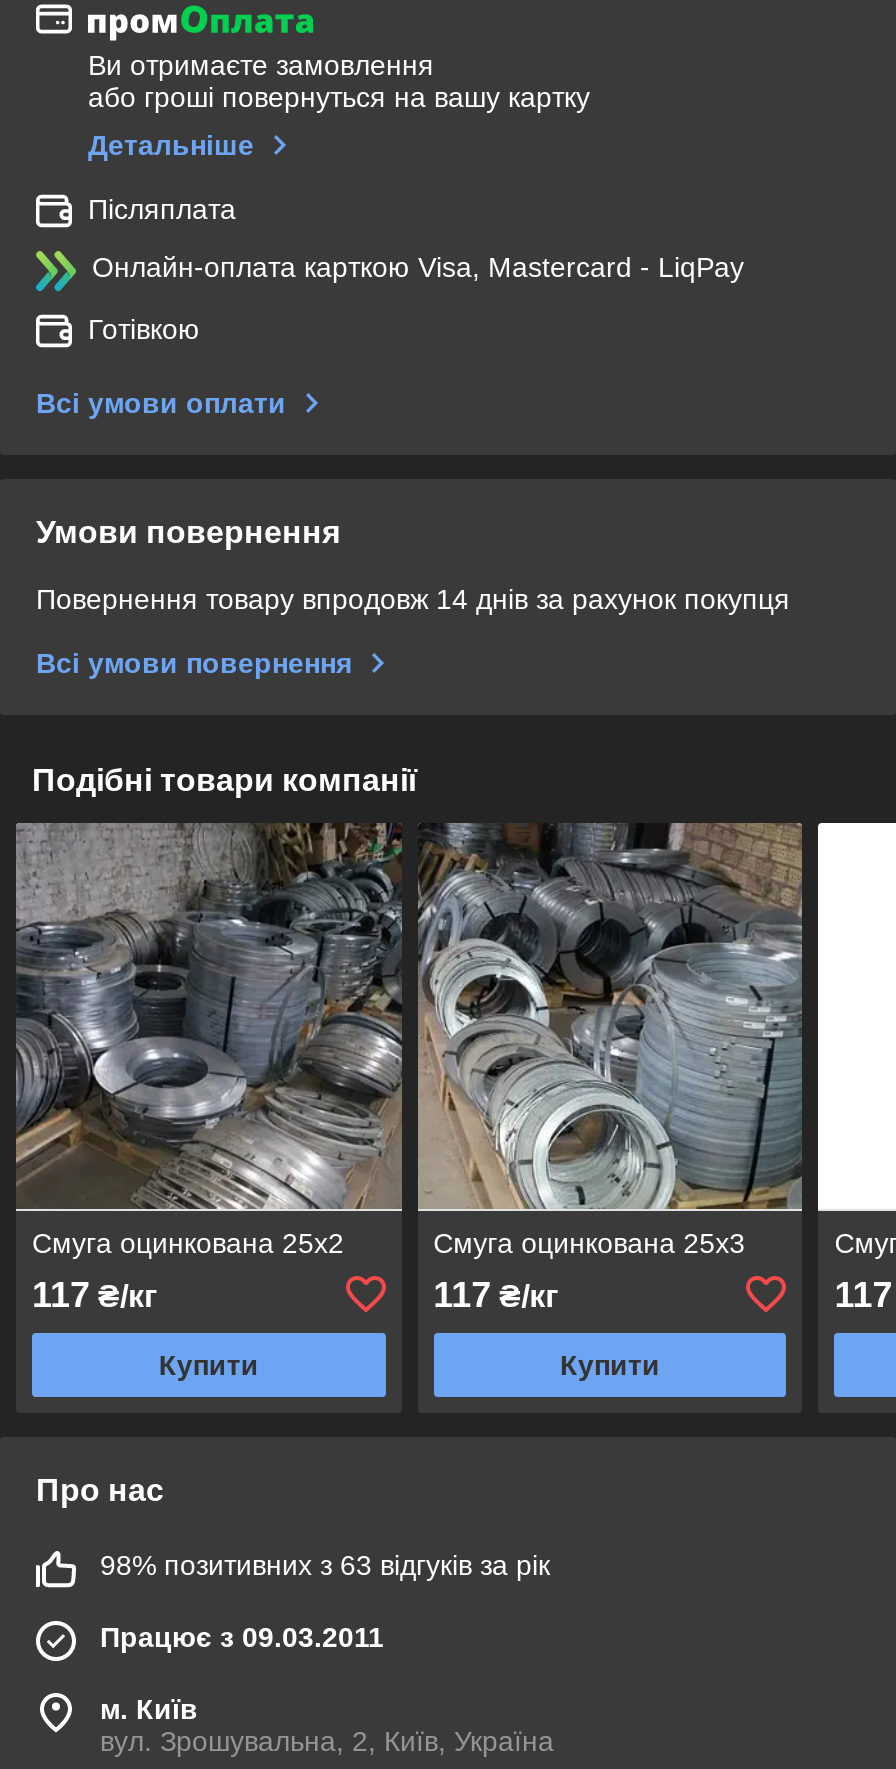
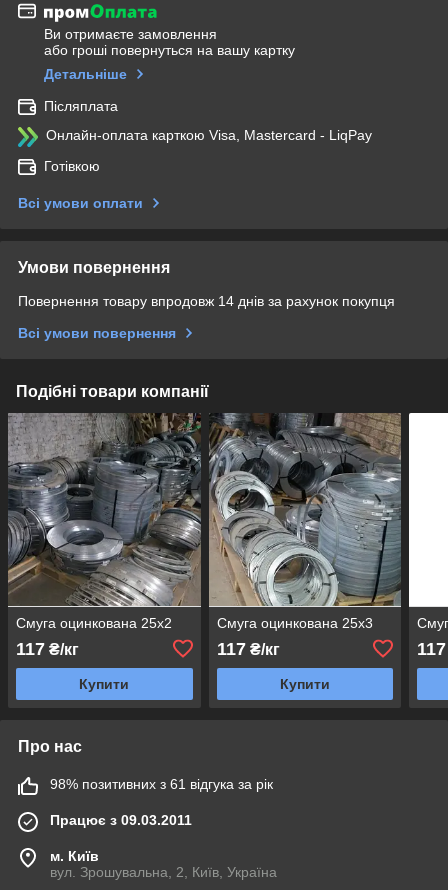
[100,1549,550,1581] 98% позитивних з 63 відгуків за рік -> [50,776,273,792] 98% позитивних з 61 відгука за рік

